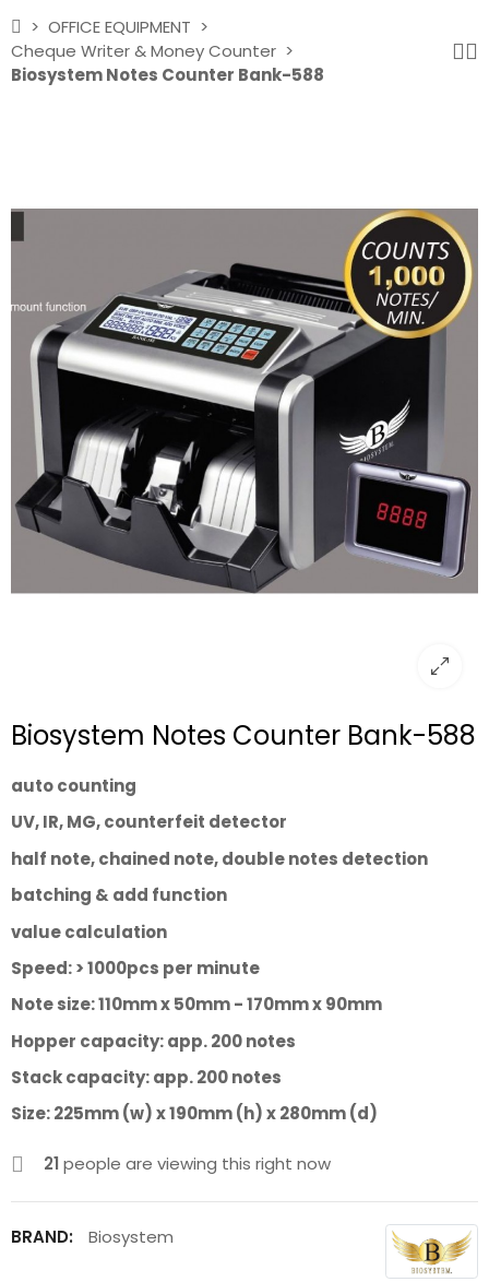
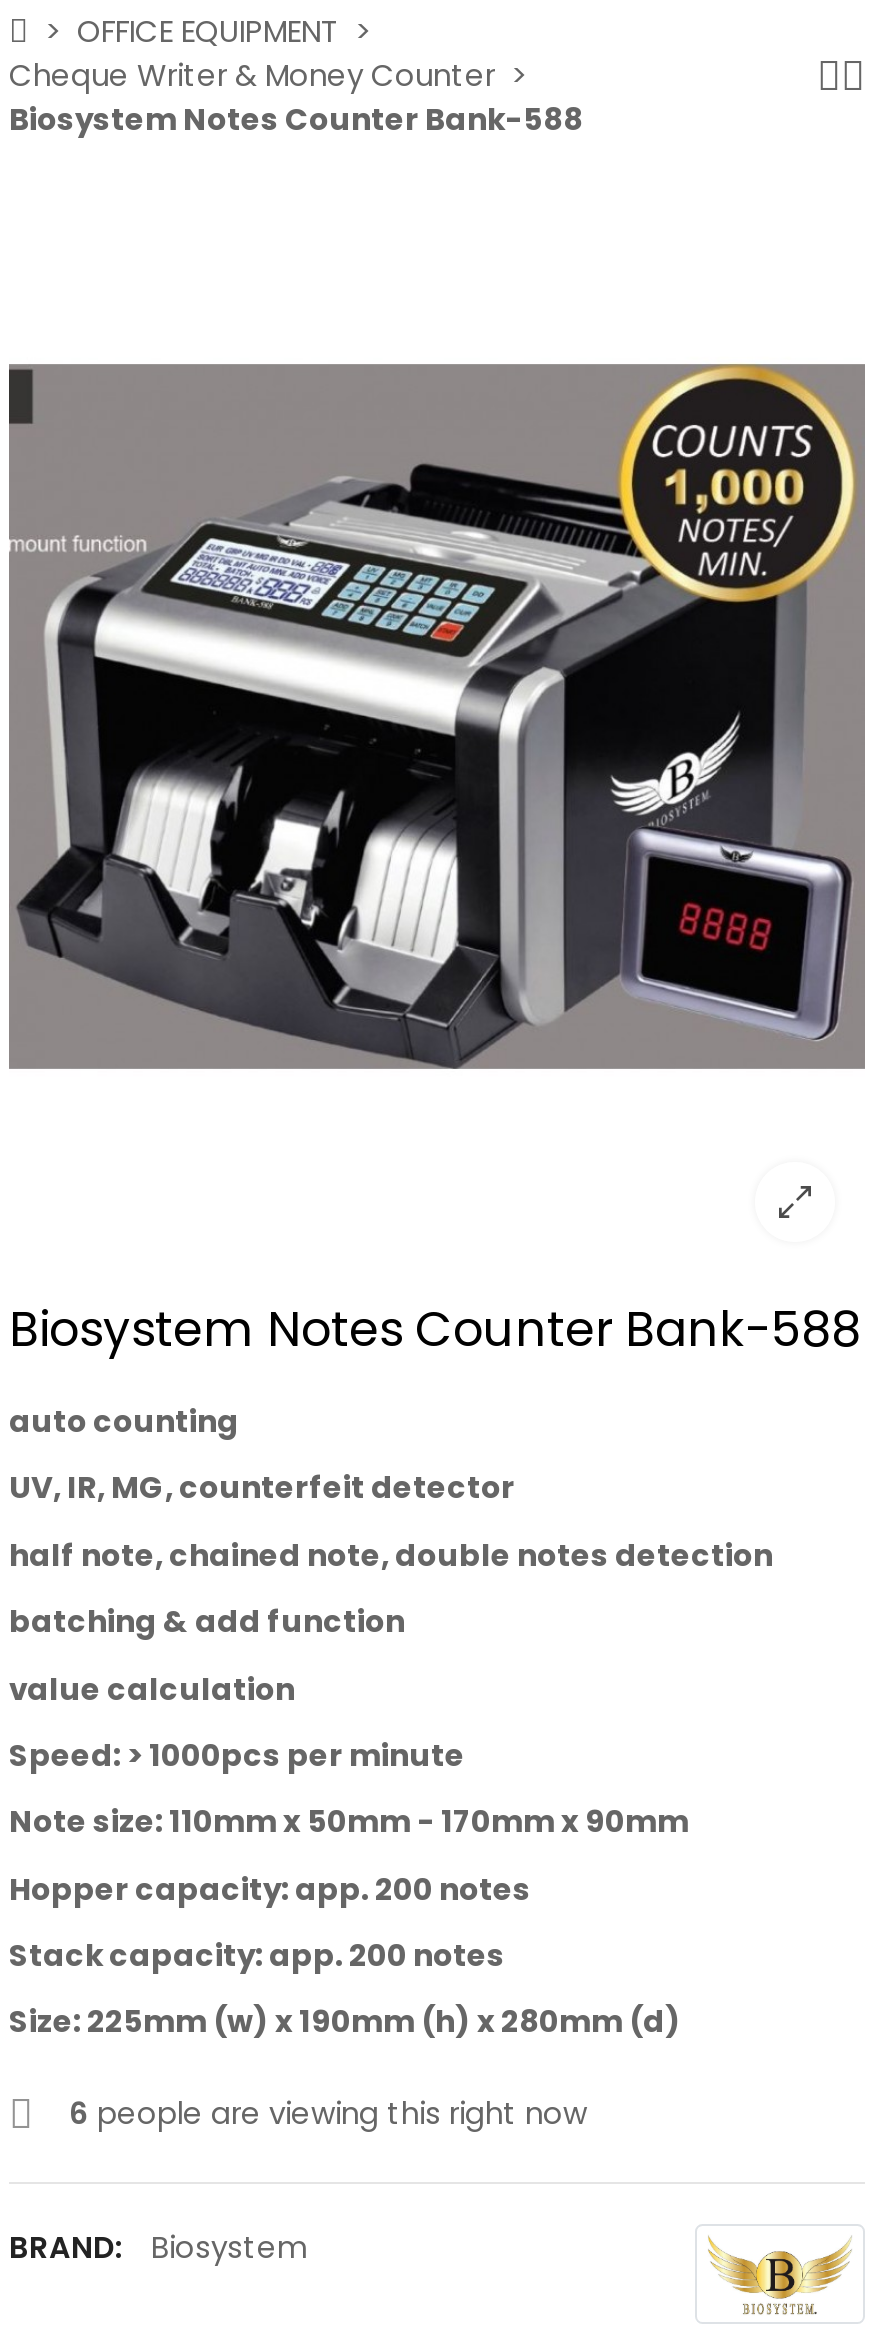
[44,1153,331,1176] 21 people are viewing this right now -> [69,2093,587,2135] 6 people are viewing this right now

